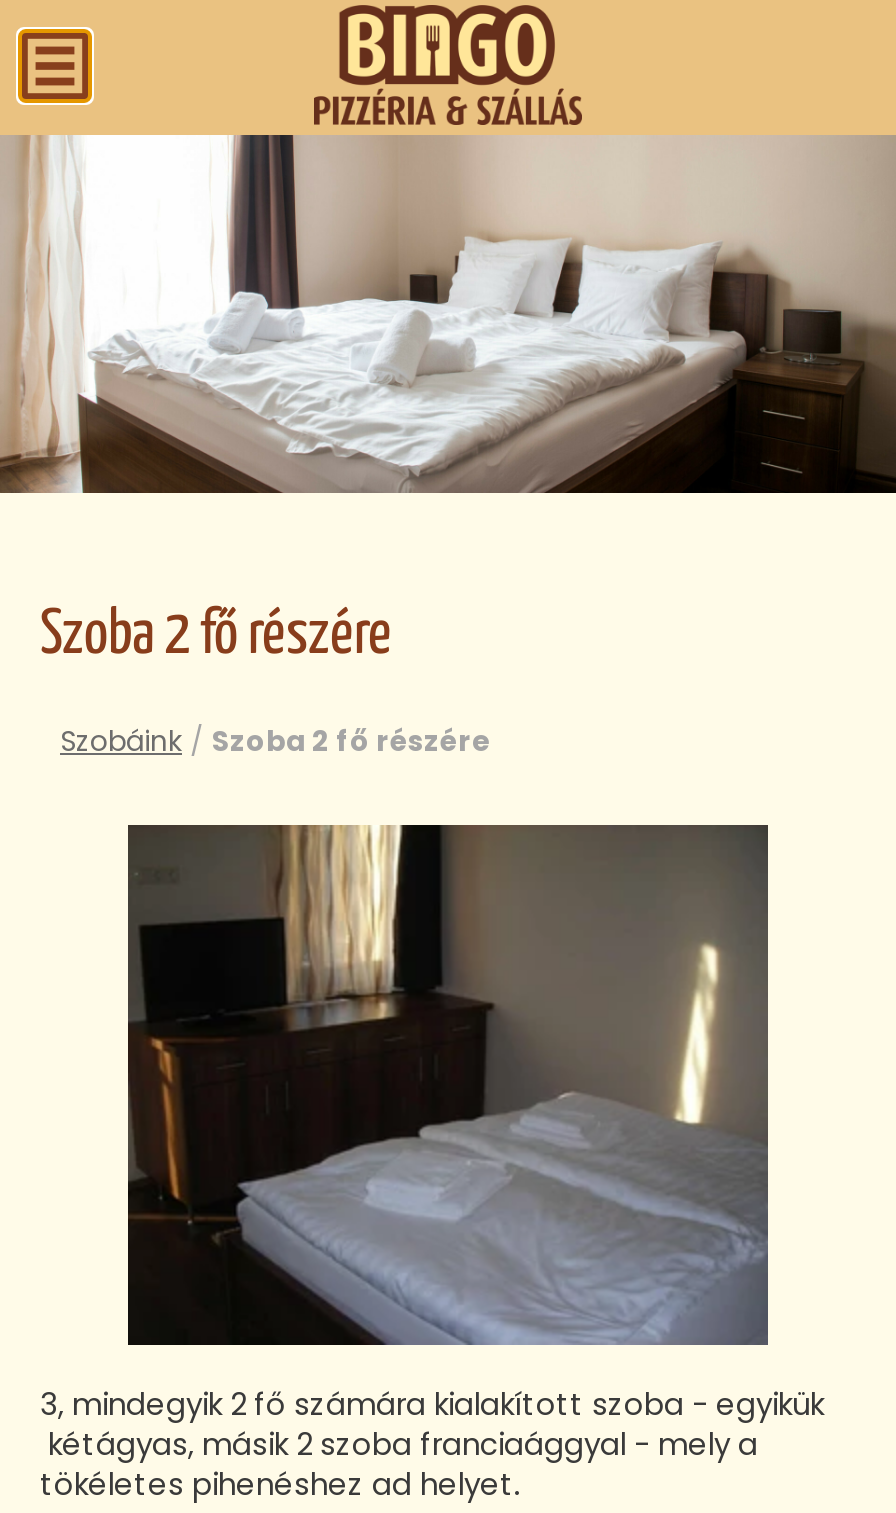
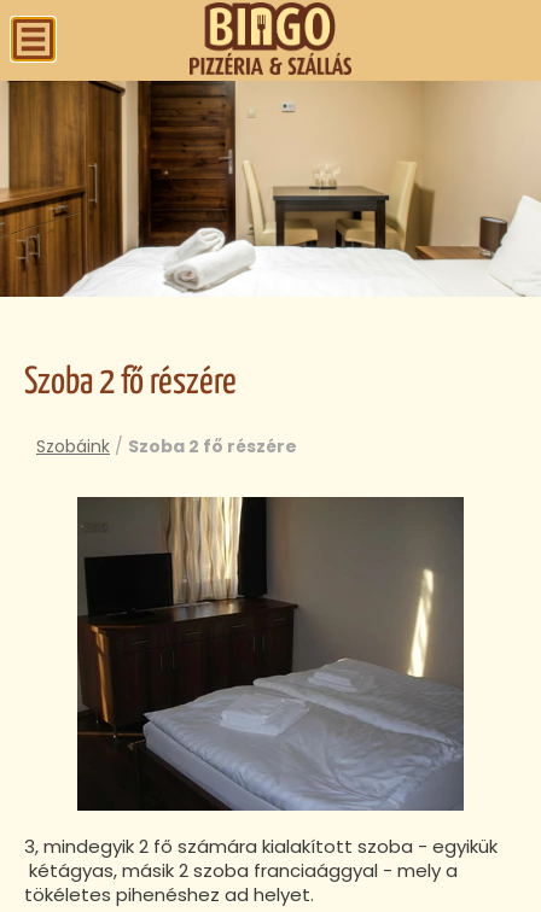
[6,133,890,495] [image] -> [4,80,537,298] [image]

